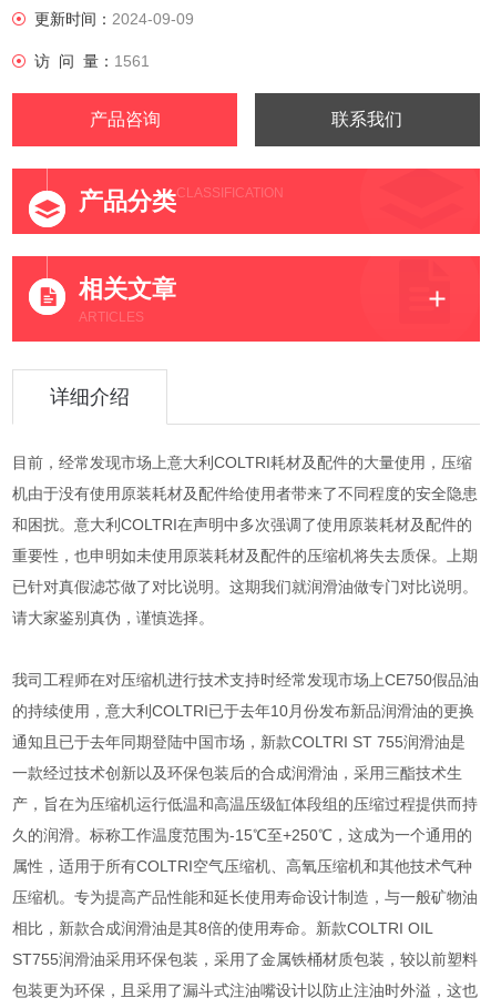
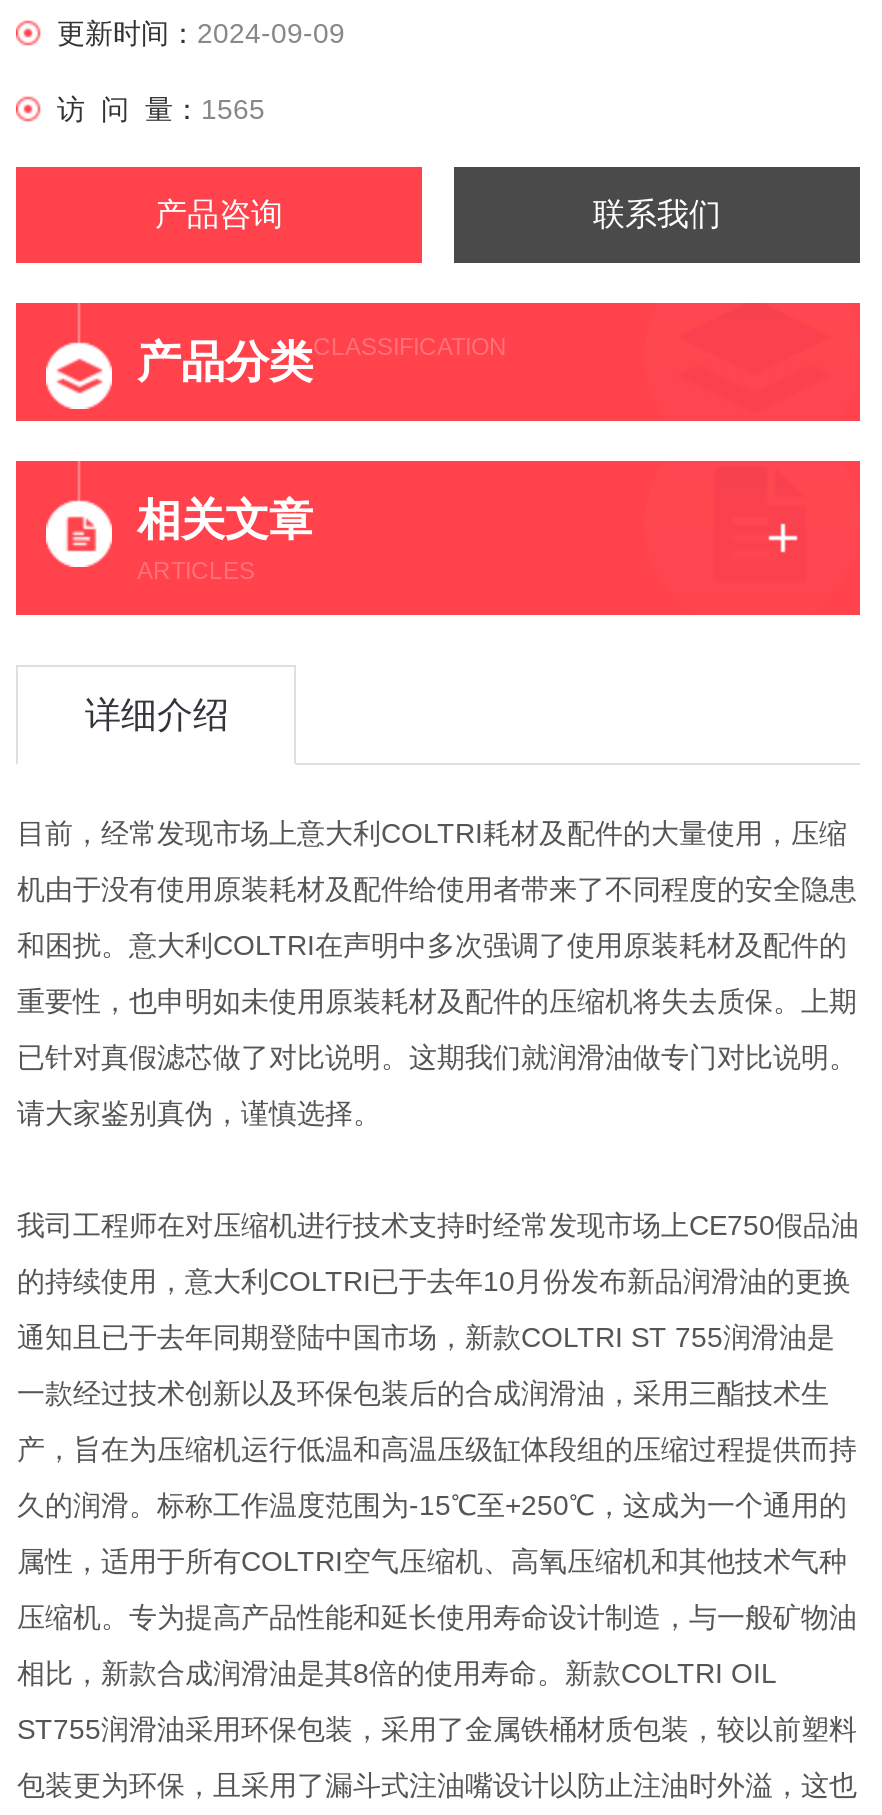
[35,52,150,70] 访 问 量：1561 -> [57,93,265,125] 访 问 量：1565

